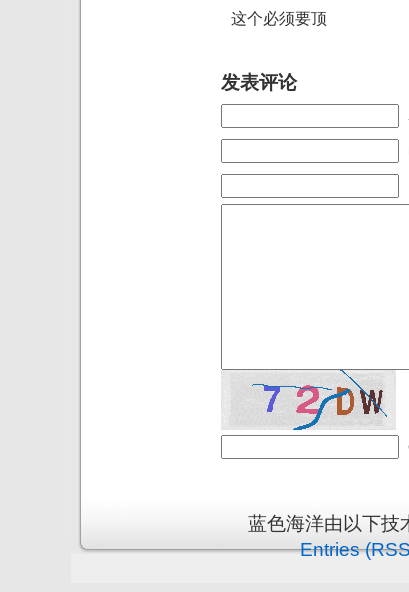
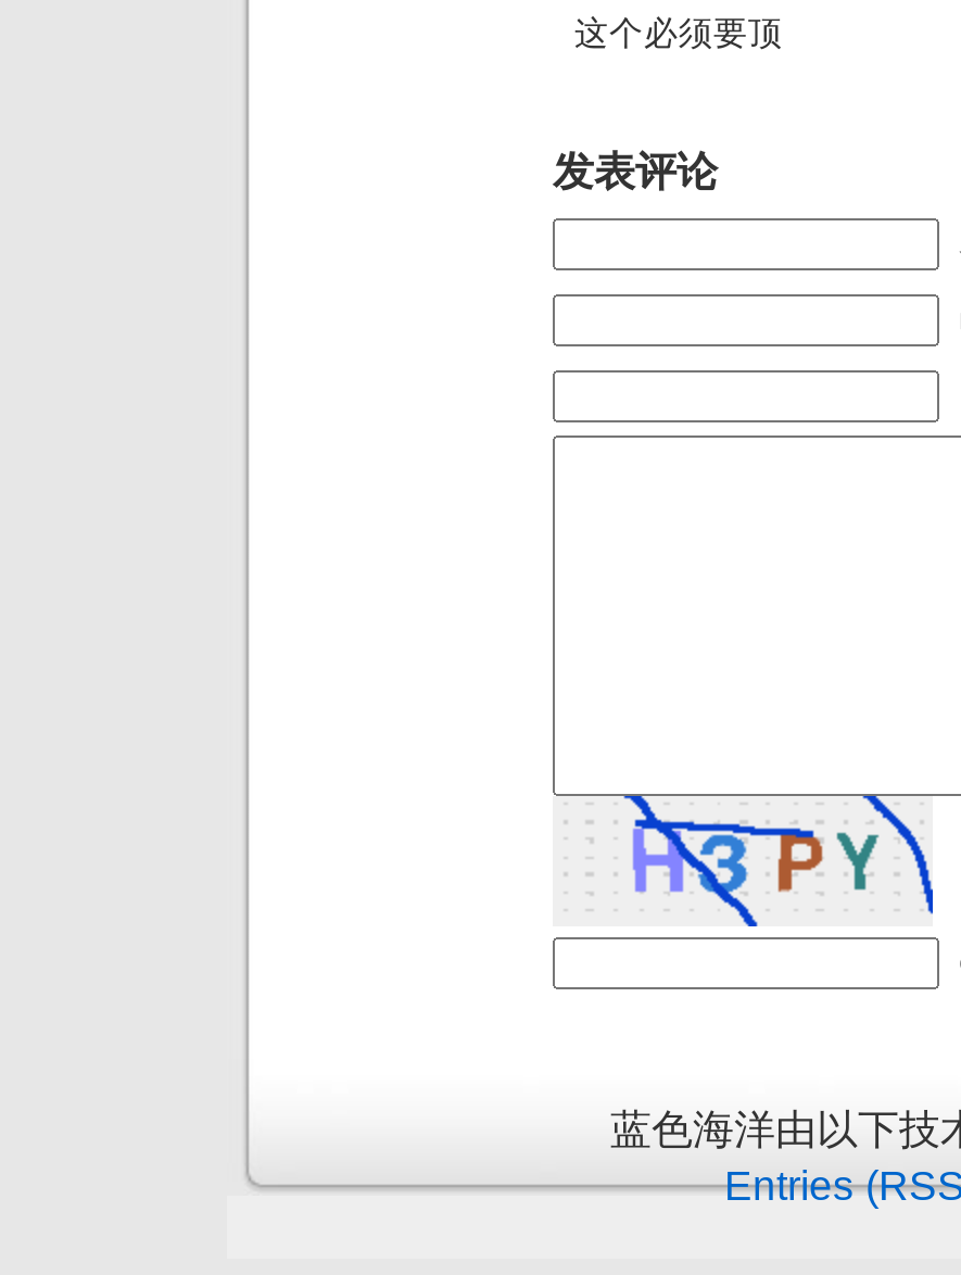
[230,369,396,431] [image] -> [574,794,935,929] [image]

